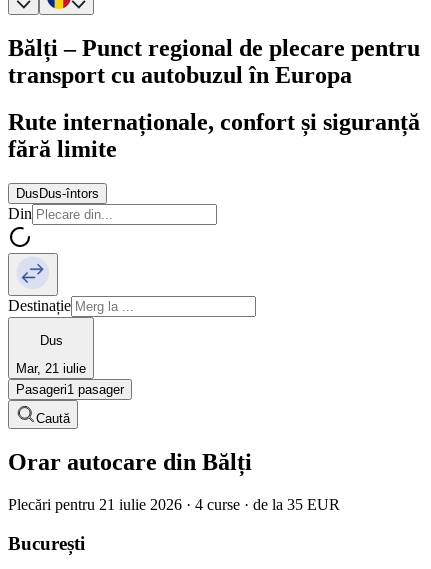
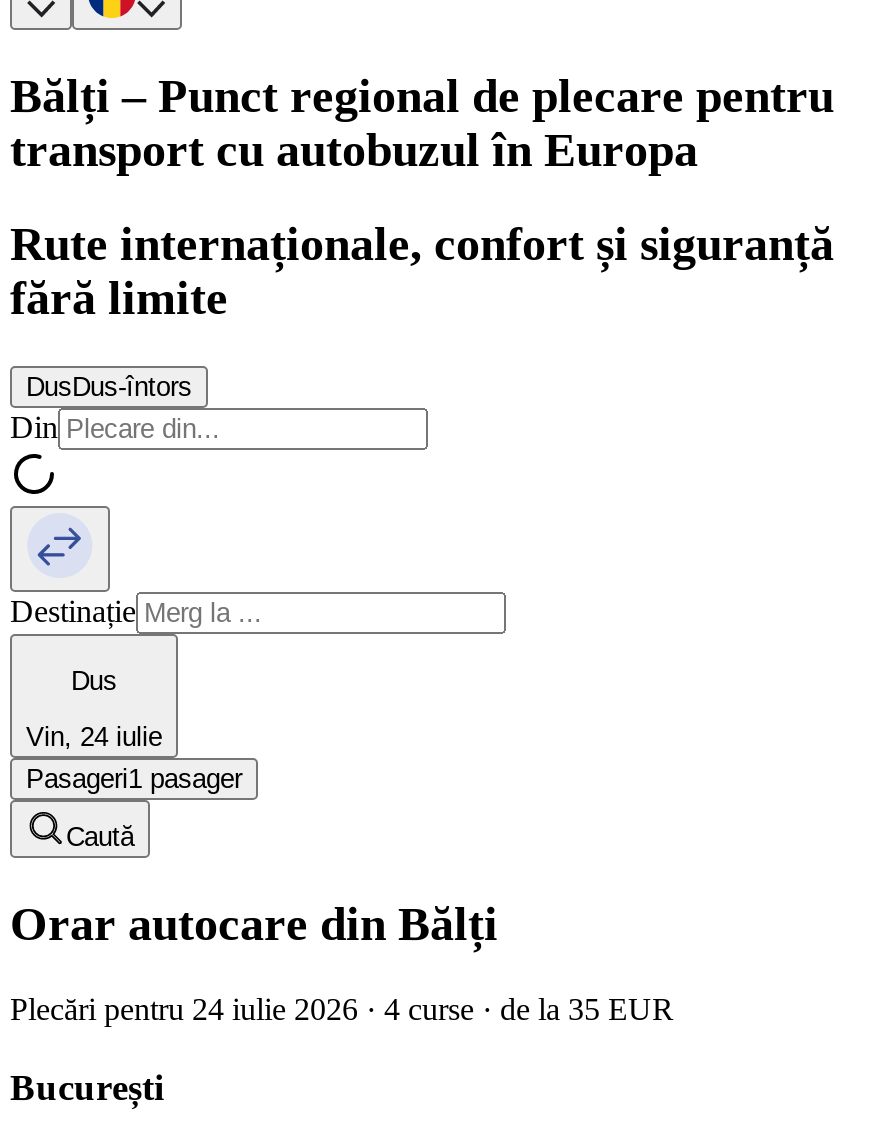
[16,361,86,376] Mar, 21 iulie -> [26,723,162,753] Vin, 24 iulie
[8,496,340,513] Plecări pentru 21 iulie 2026 · 4 curse · de la 35 EUR -> [10,992,674,1026] Plecări pentru 24 iulie 2026 · 4 curse · de la 35 EUR

